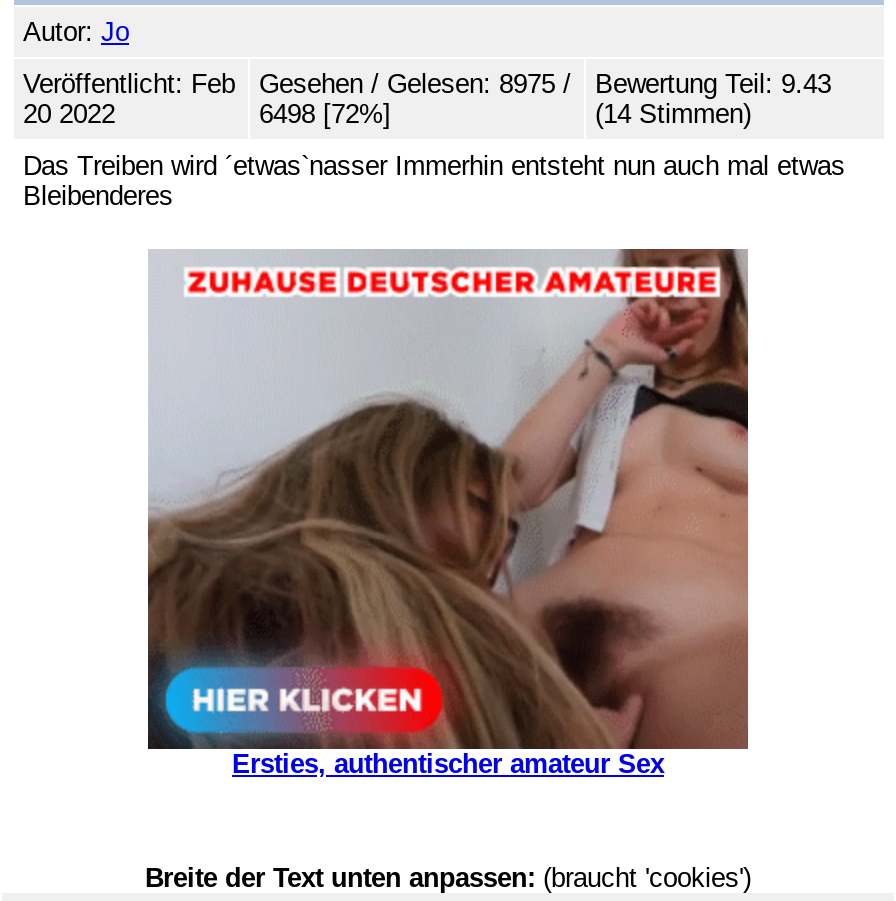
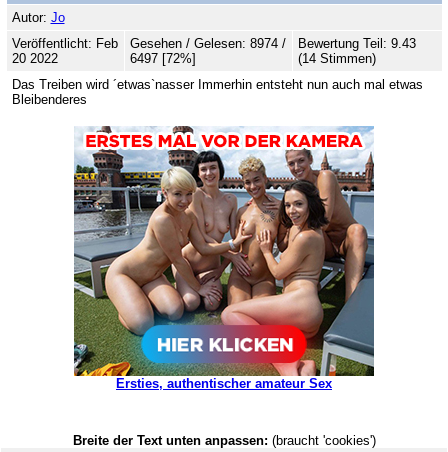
[259,68,571,98] Gesehen / Gelesen: 8975 / -> [129,36,285,51] Gesehen / Gelesen: 8974 /
[259,98,391,128] 6498 [72%] -> [129,51,195,66] 6497 [72%]
[146,247,750,751] [image] -> [73,126,375,377] [image]

